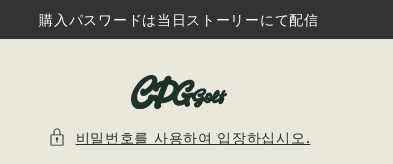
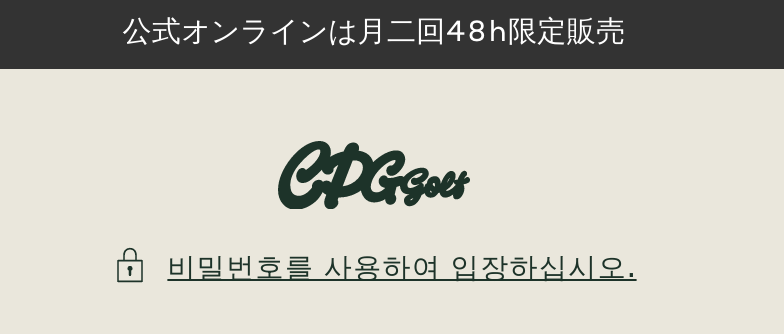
[39,10,319,28] 購入パスワードは当日ストーリーにて配信 -> [122,11,626,47] 公式オンラインは月二回48h限定販売

